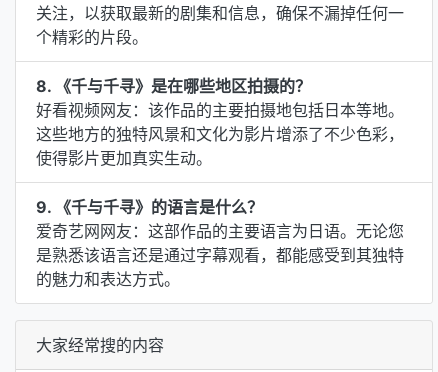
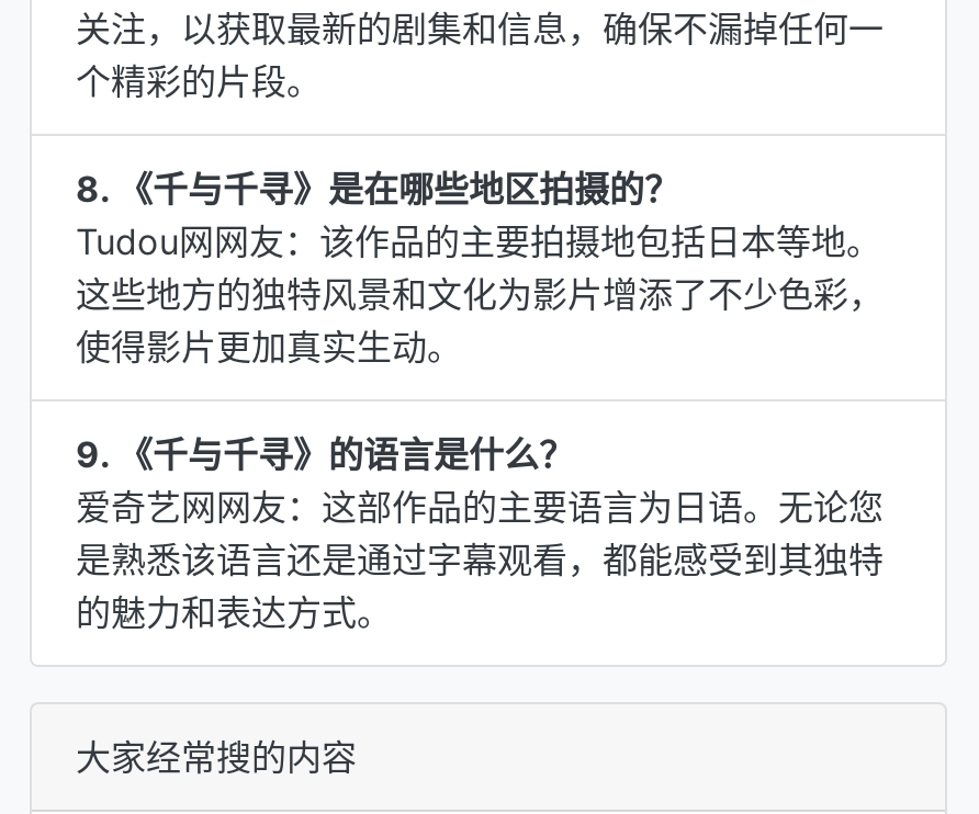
[36,100,404,120] 好看视频网友：该作品的主要拍摄地包括日本等地。 -> [76,219,881,263] Tudou网网友：该作品的主要拍摄地包括日本等地。

